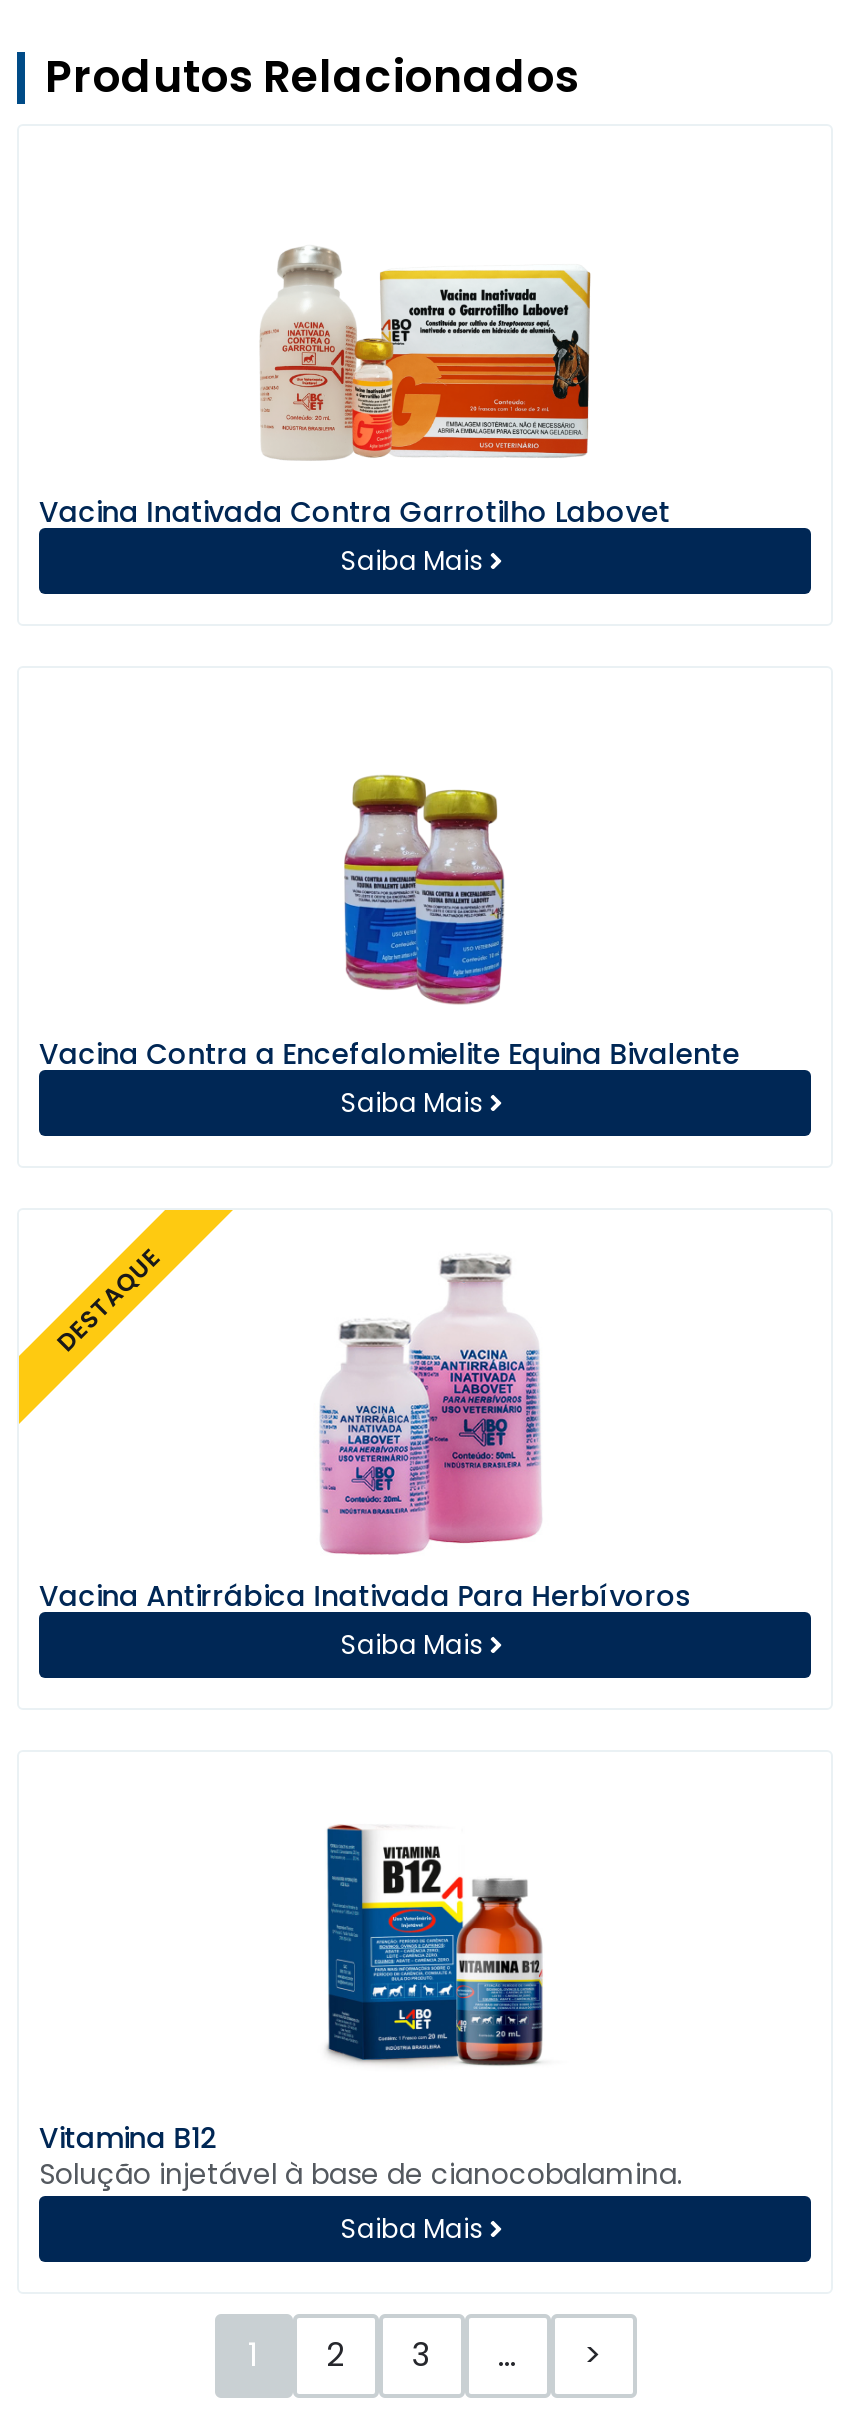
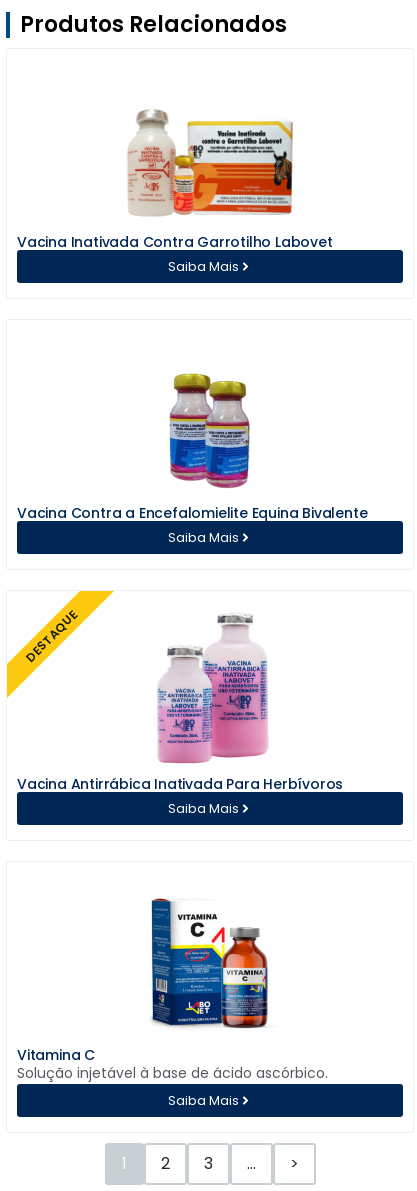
[39,1824,683,2194] [image] | Vitamina B12 | Solução injetável à base de cianocobalamina. -> [17,897,328,1083] [image] | Vitamina C | Solução injetável à base de ácido ascórbico.

